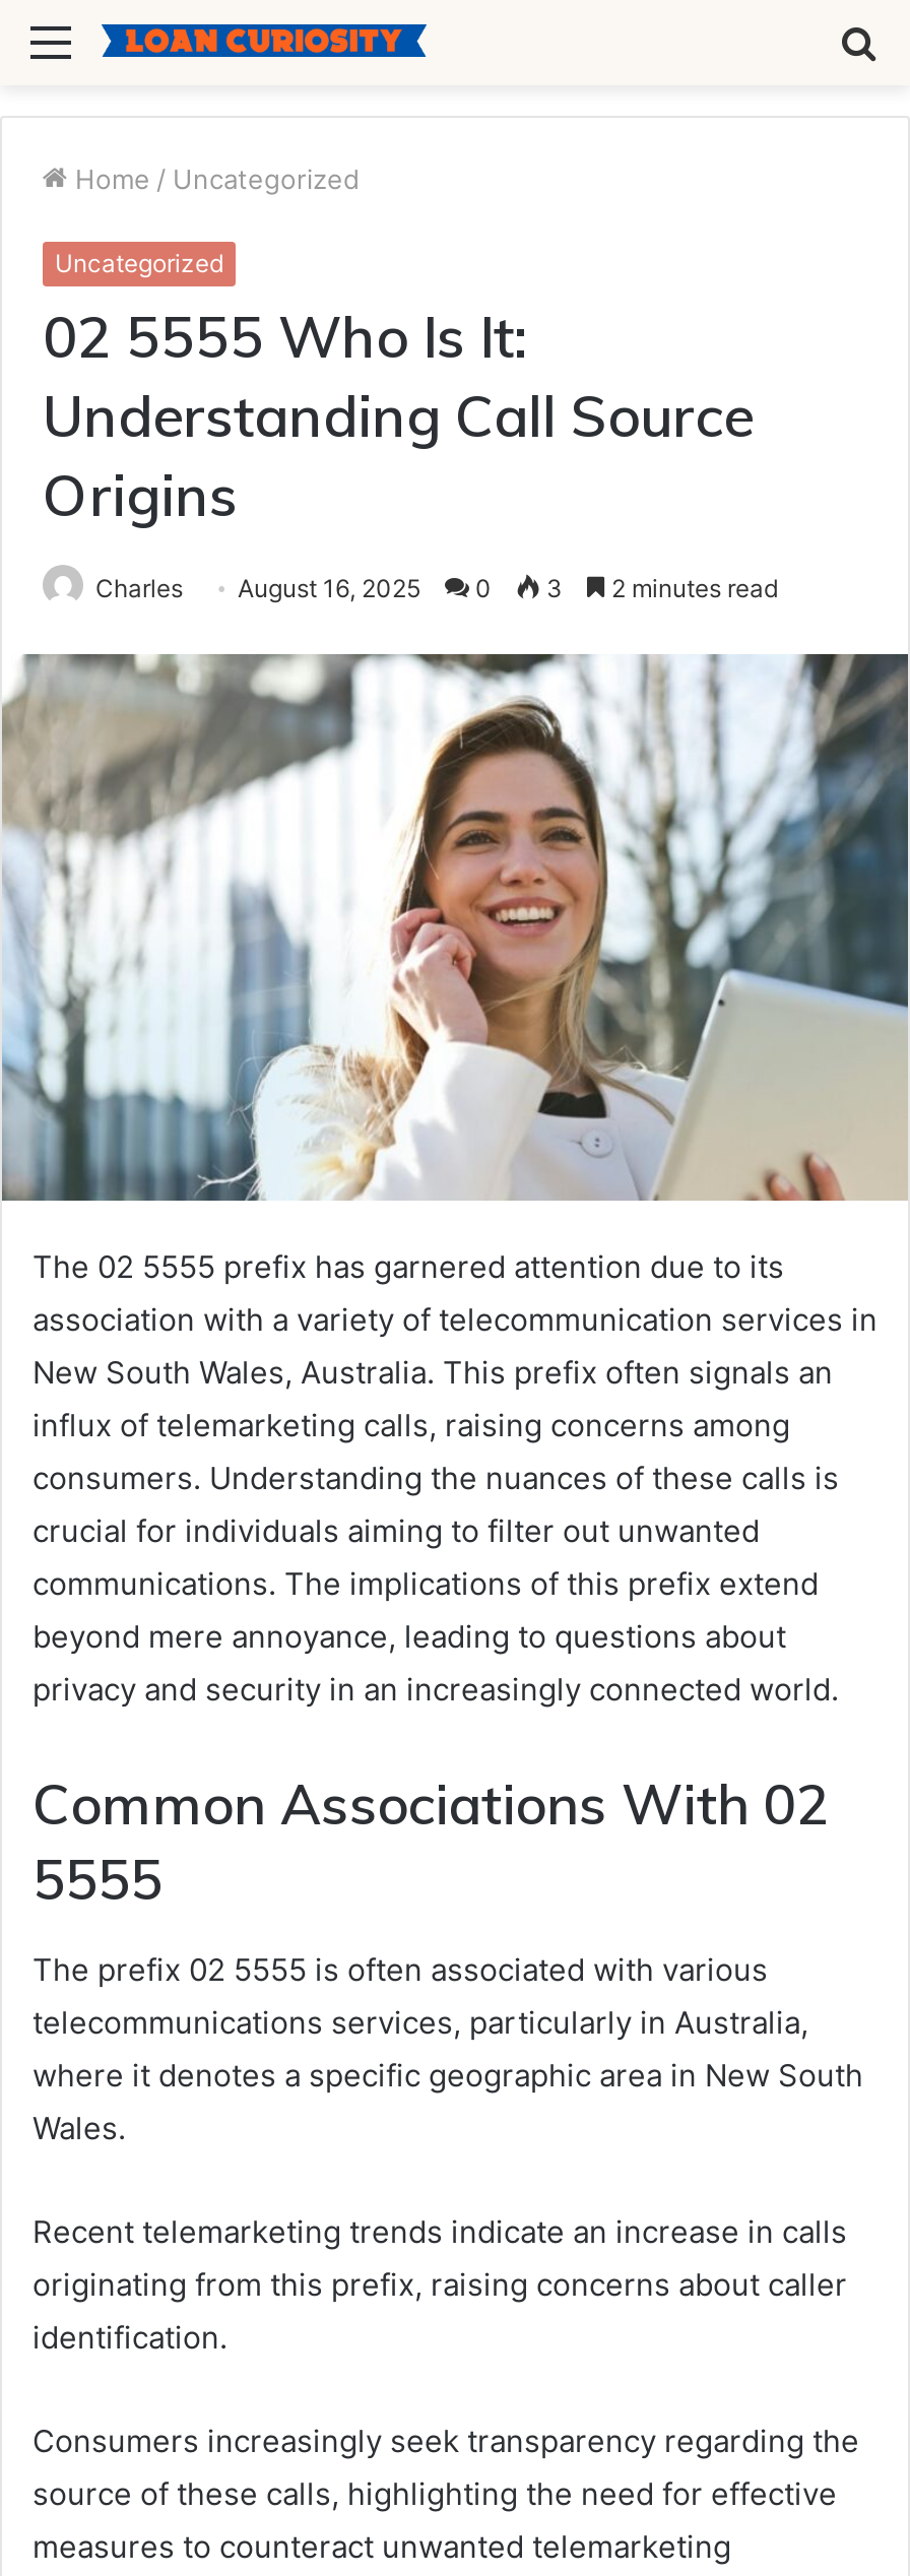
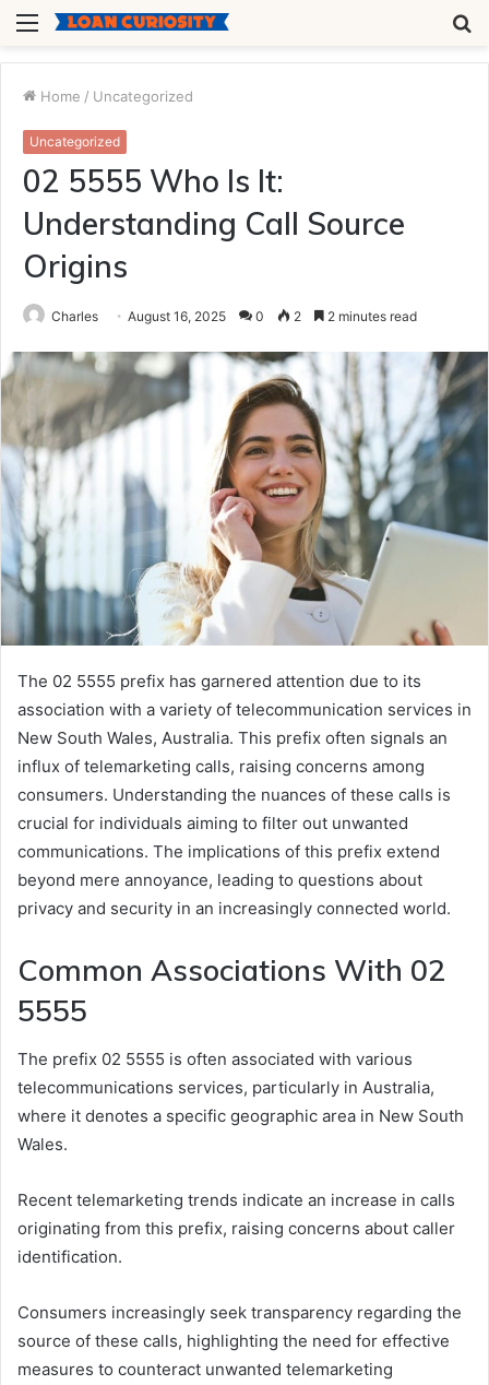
[95,573,778,604] Charles August 16, 2025 0 3 2 minutes read -> [51,308,417,325] Charles August 16, 2025 0 2 2 minutes read

